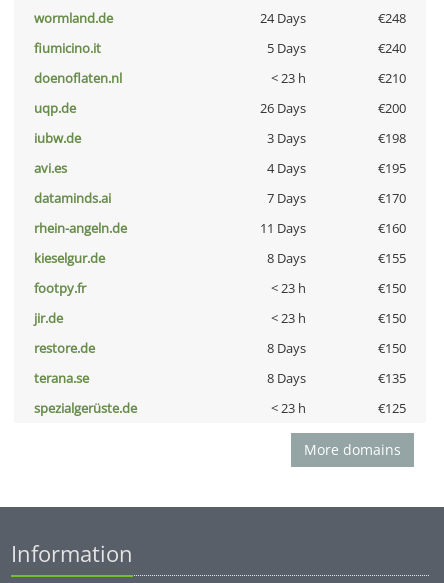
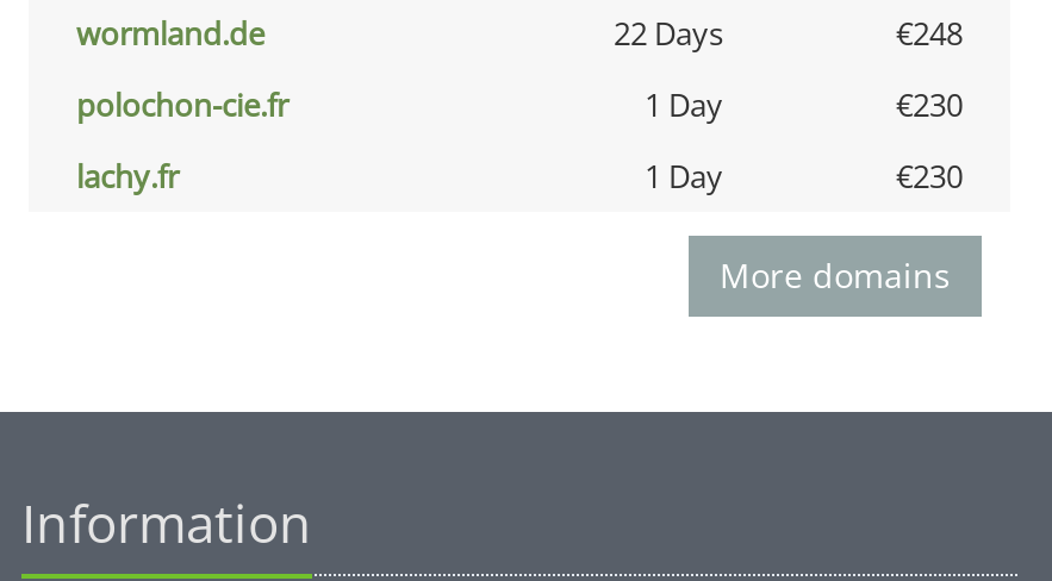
[259,9,305,27] 24 Days -> [614,12,723,55] 22 Days
[34,39,406,417] fiumicino.it | 5 Days | €240 | doenoflaten.nl | < 23 h | €210 | uqp.de | 26 Days | €200 | iubw.de | 3 Days | €198 | avi.es | 4 Days | €195 | dataminds.ai | 7 Days | €170 | rhein-angeln.de | 11 Days | €160 | kieselgur.de | 8 Days | €155 | footpy.fr | < 23 h | €150 | jir.de | < 23 h | €150 | restore.de | 8 Days | €150 | terana.se | 8 Days | €135 | spezialgerüste.de | < 23 h | €125 -> [76,83,963,198] polochon-cie.fr | 1 Day | €230 | lachy.fr | 1 Day | €230

